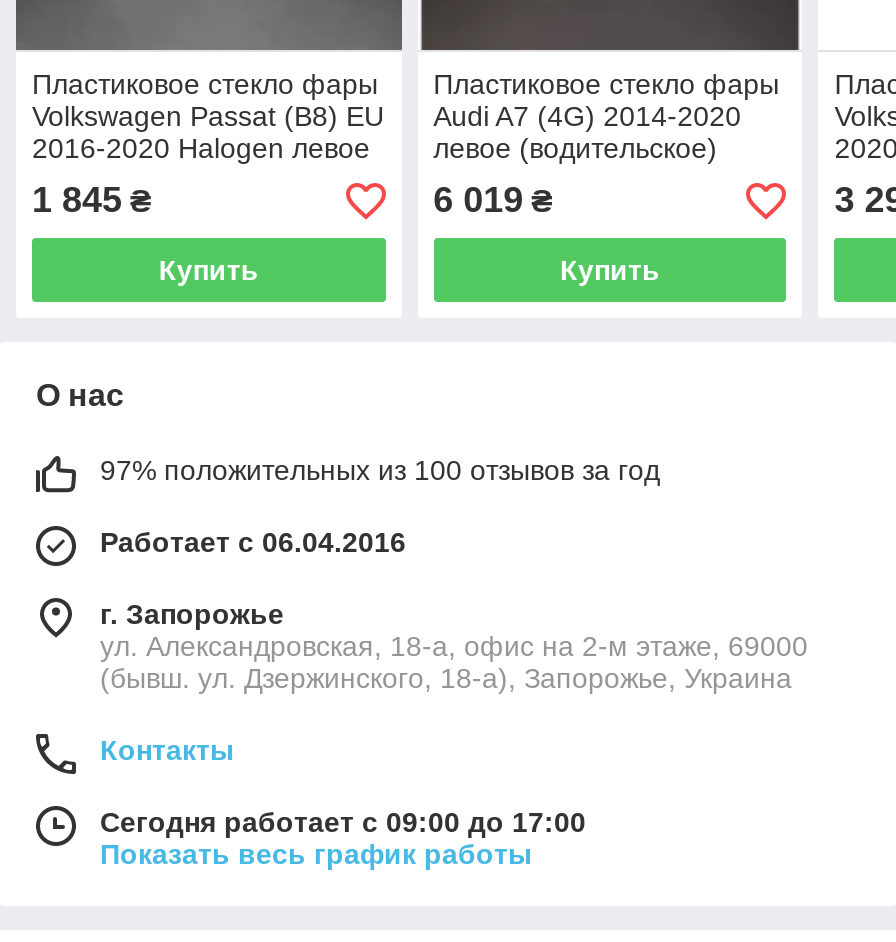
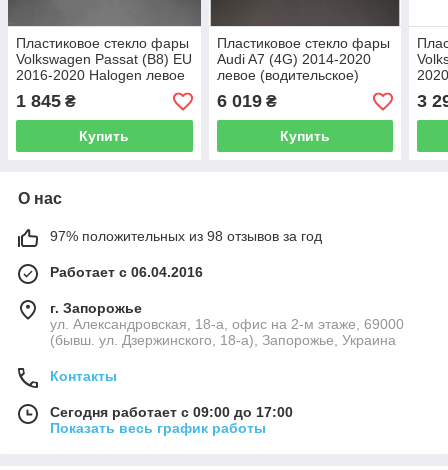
[100,455,660,487] 97% положительных из 100 отзывов за год -> [50,228,322,244] 97% положительных из 98 отзывов за год

